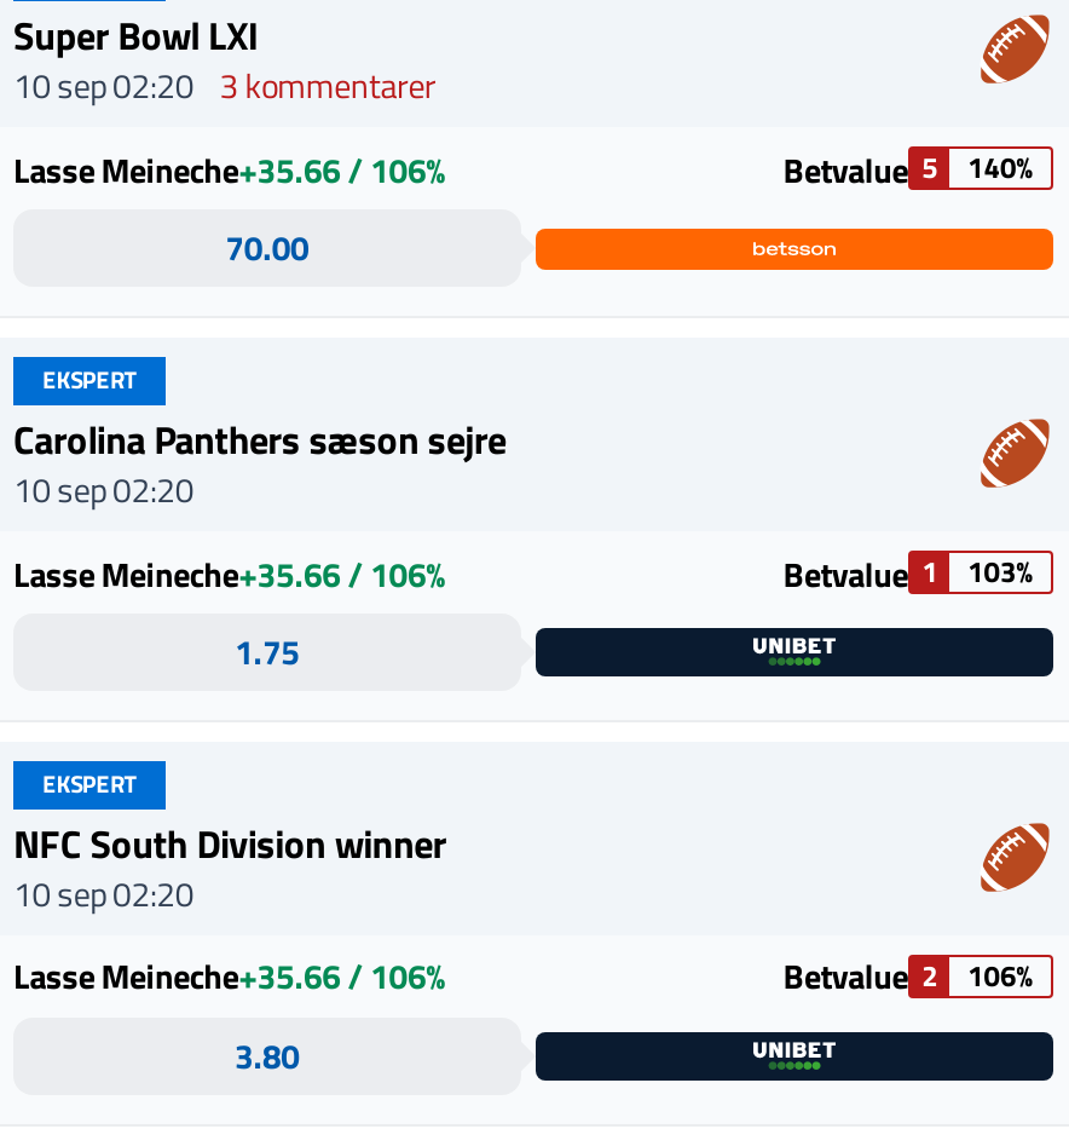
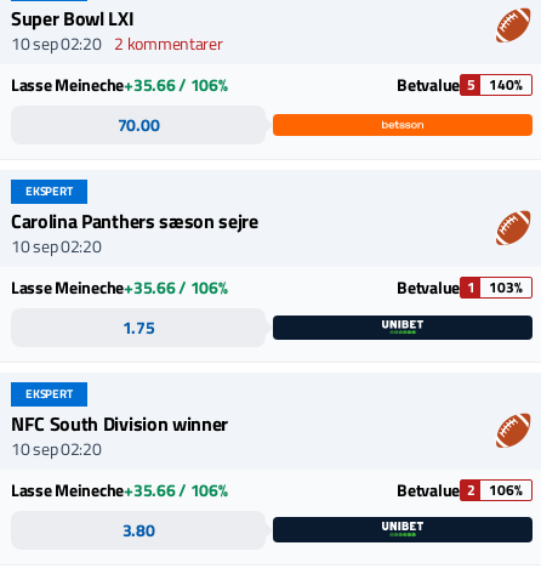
[13,61,436,111] 10 sep 02:20 3 kommentarer -> [11,30,223,56] 10 sep 02:20 2 kommentarer

